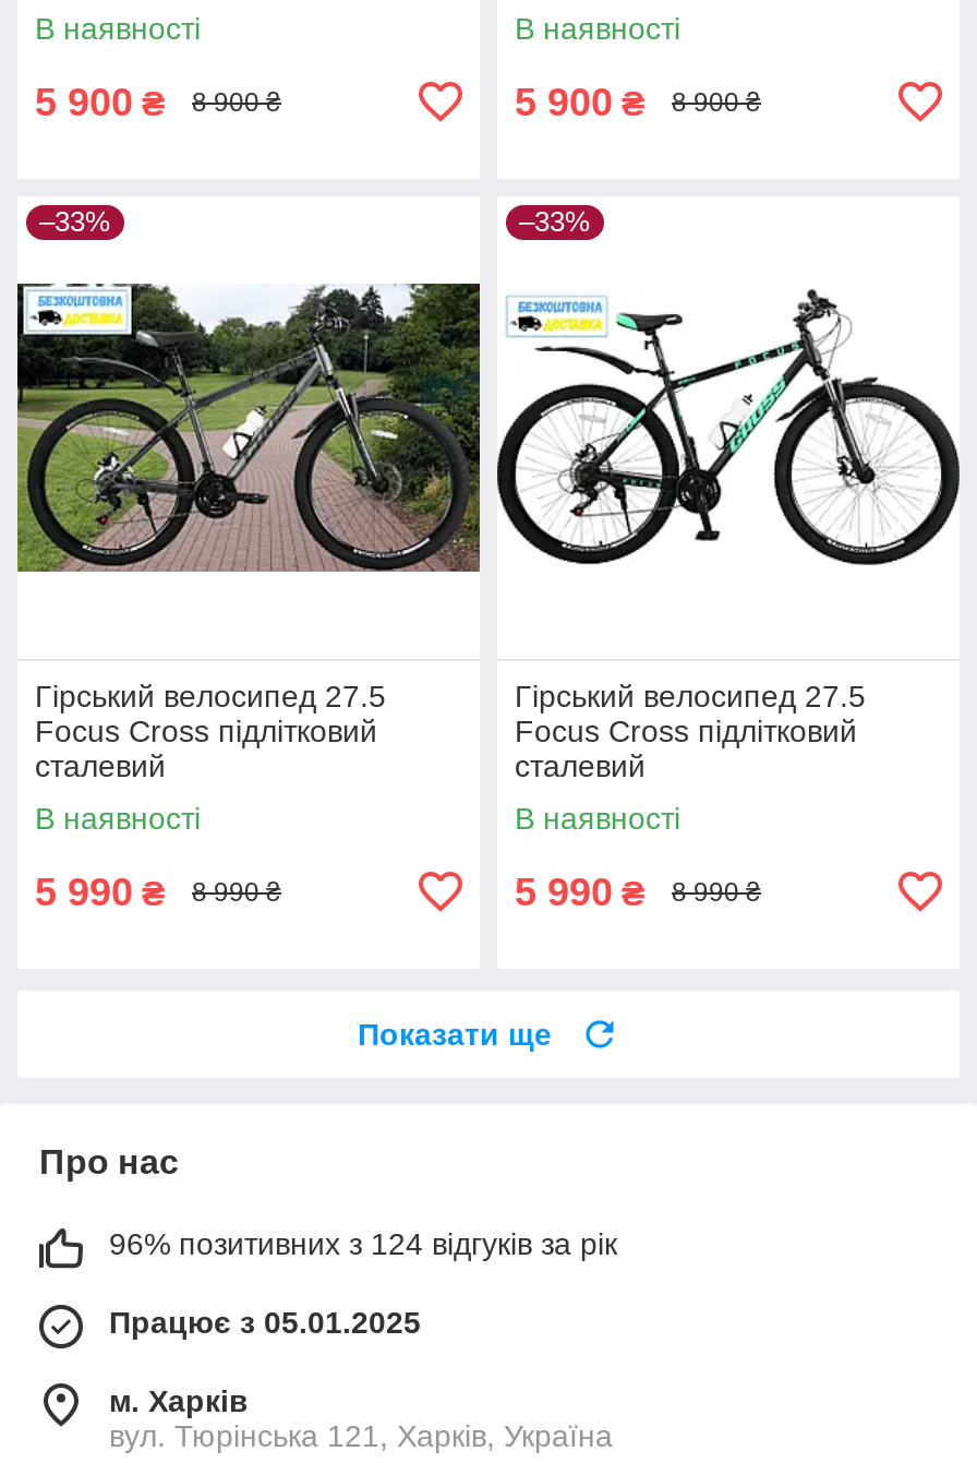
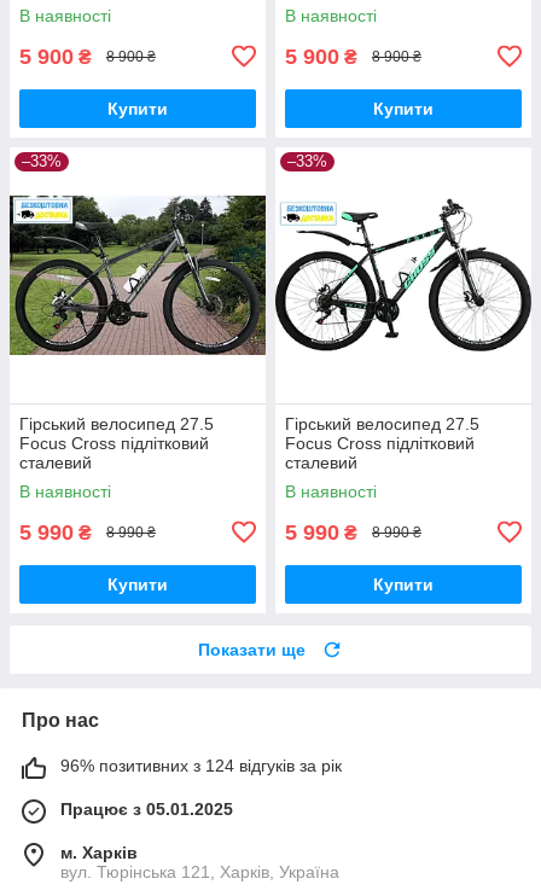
none -> [107,99,168,118] Купити
none -> [373,99,434,118] Купити
none -> [107,575,168,594] Купити
none -> [373,575,434,594] Купити

